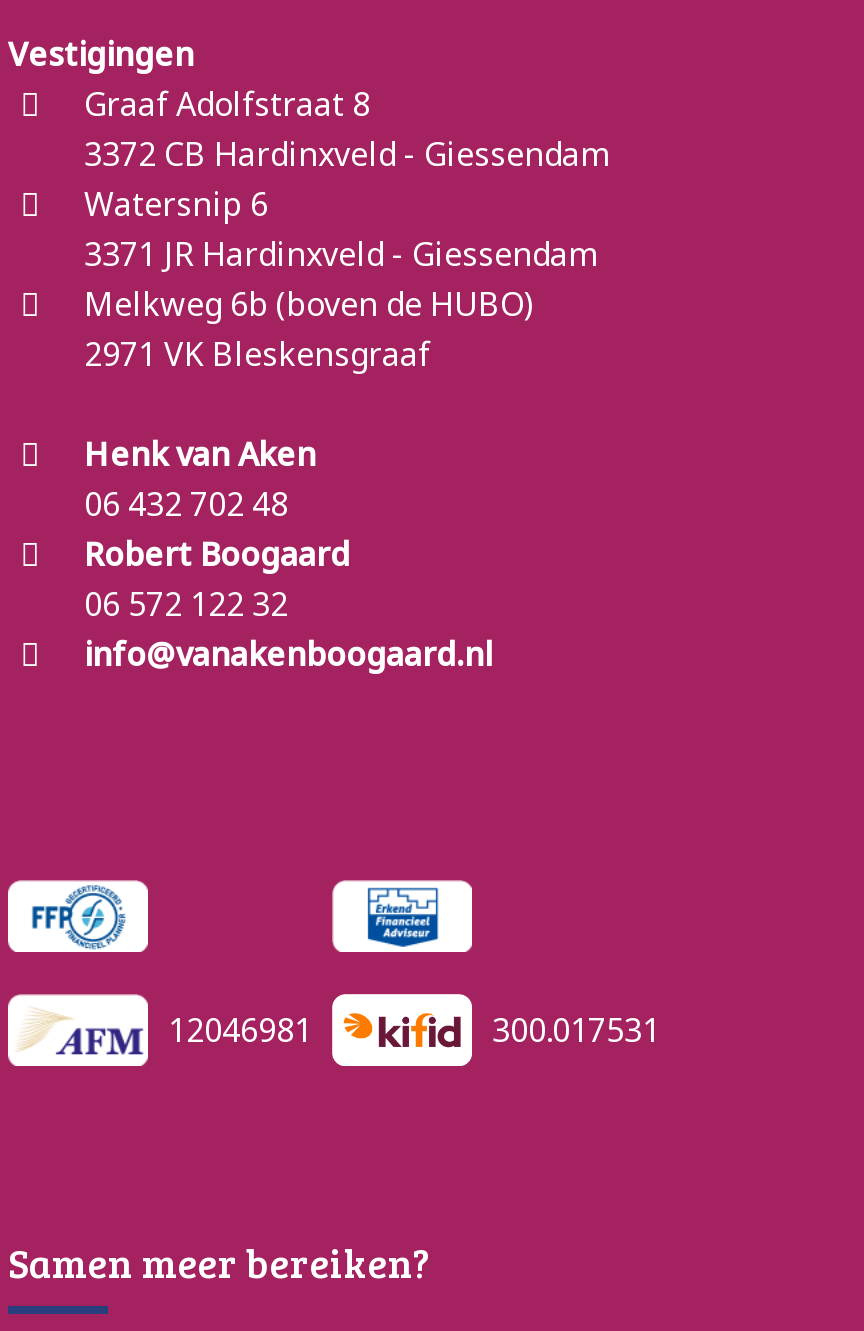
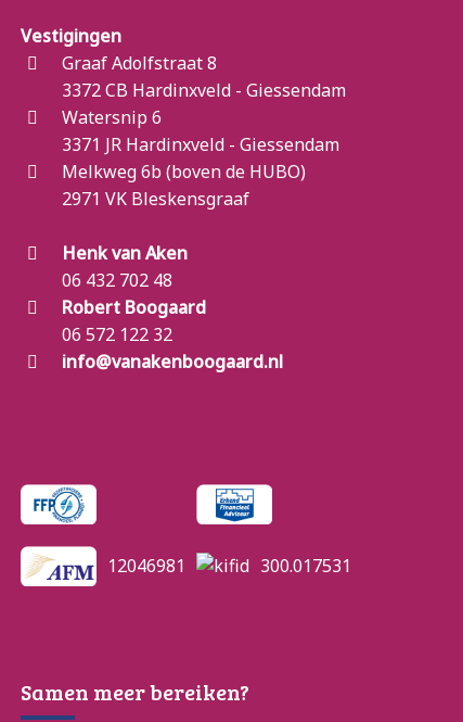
[330,991,464,1069] [image] -> [196,546,245,586] [image]

